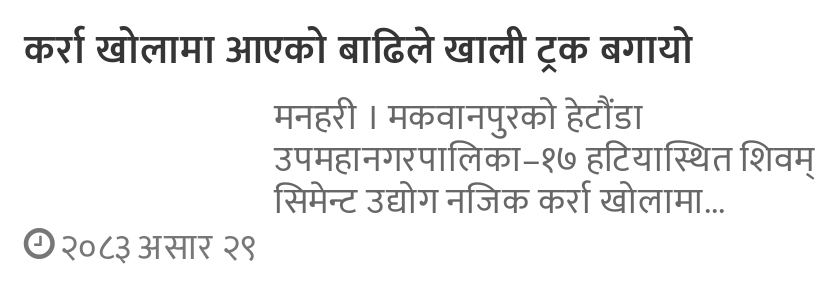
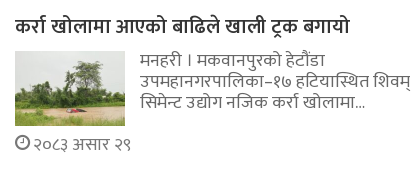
none -> [14,52,126,127] [image]

